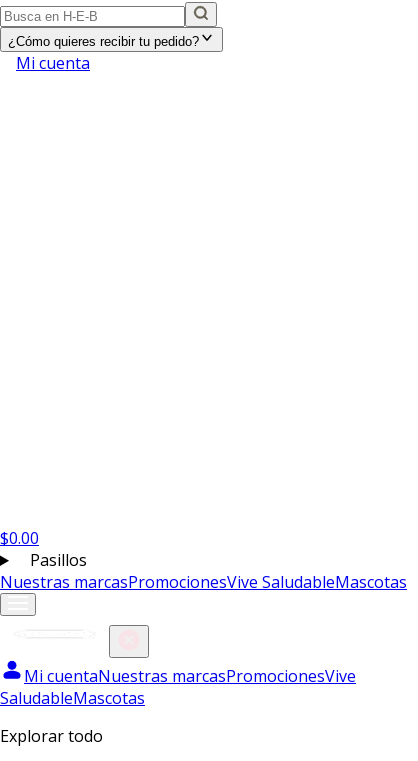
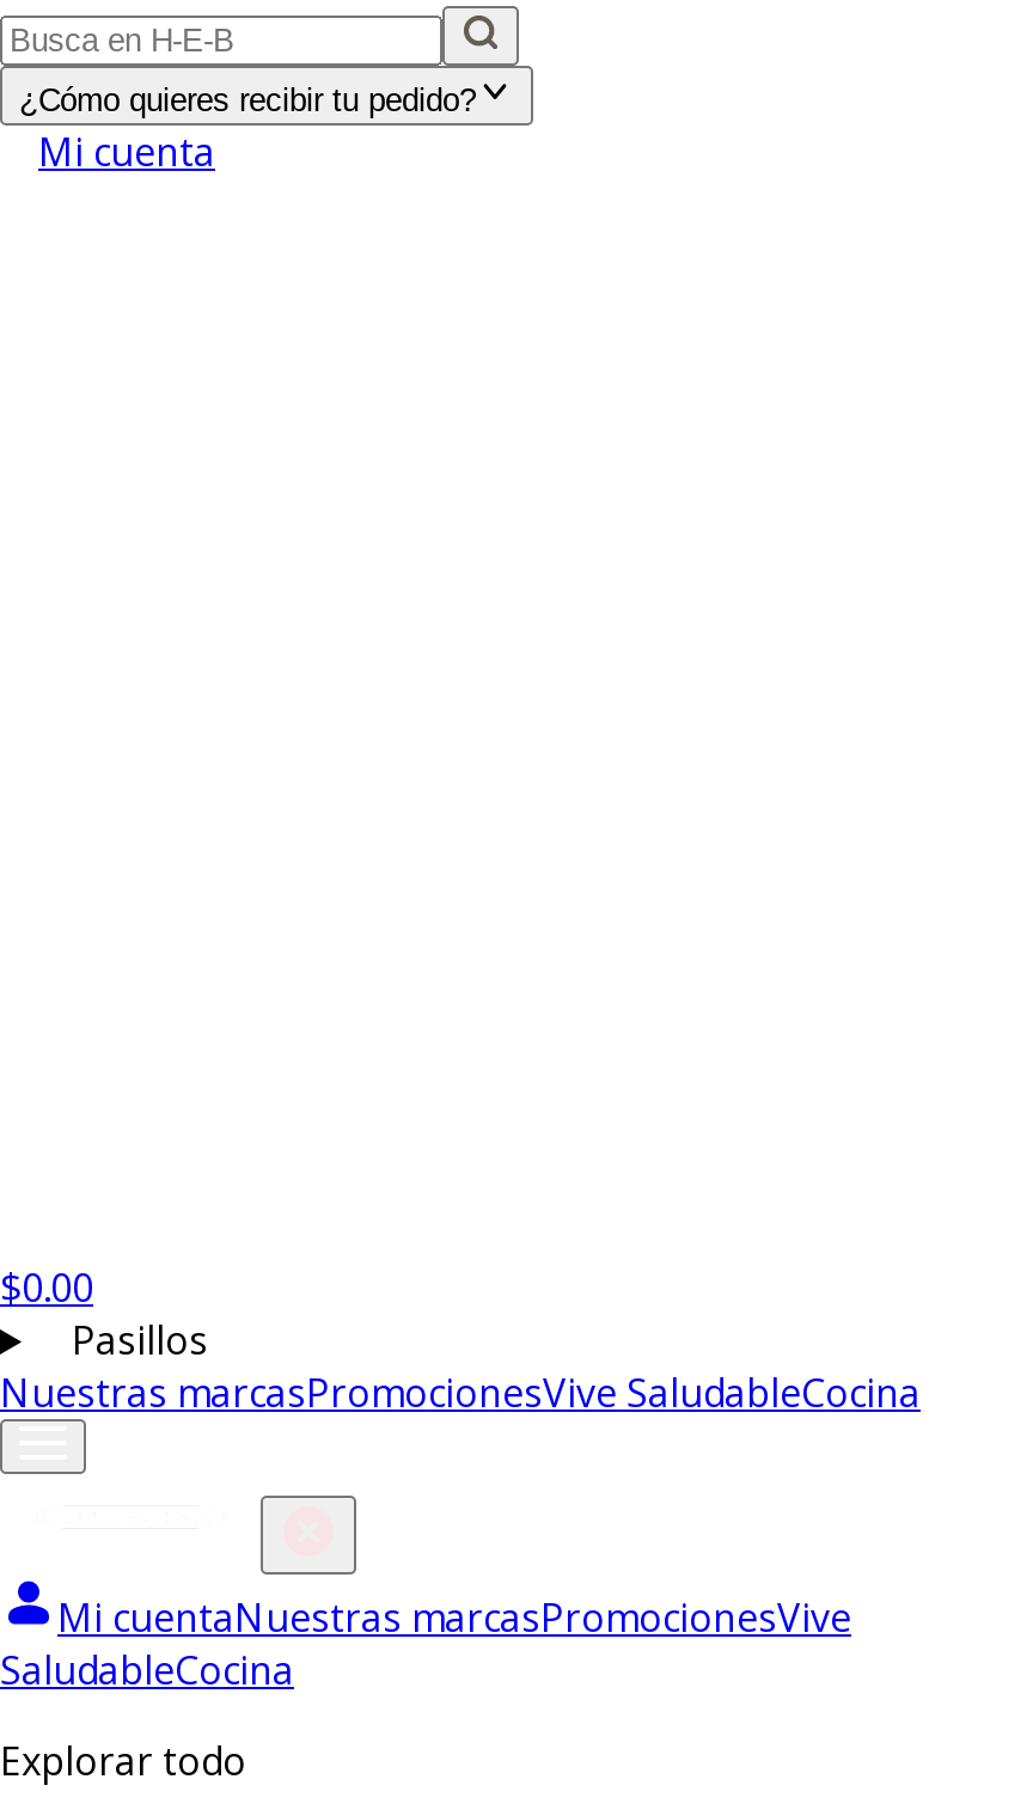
[0,571,407,593] Nuestras marcasPromocionesVive SaludableMascotas -> [0,1366,921,1419] Nuestras marcasPromocionesVive SaludableCocina
[0,687,145,709] SaludableMascotas -> [0,1644,294,1696] SaludableCocina

